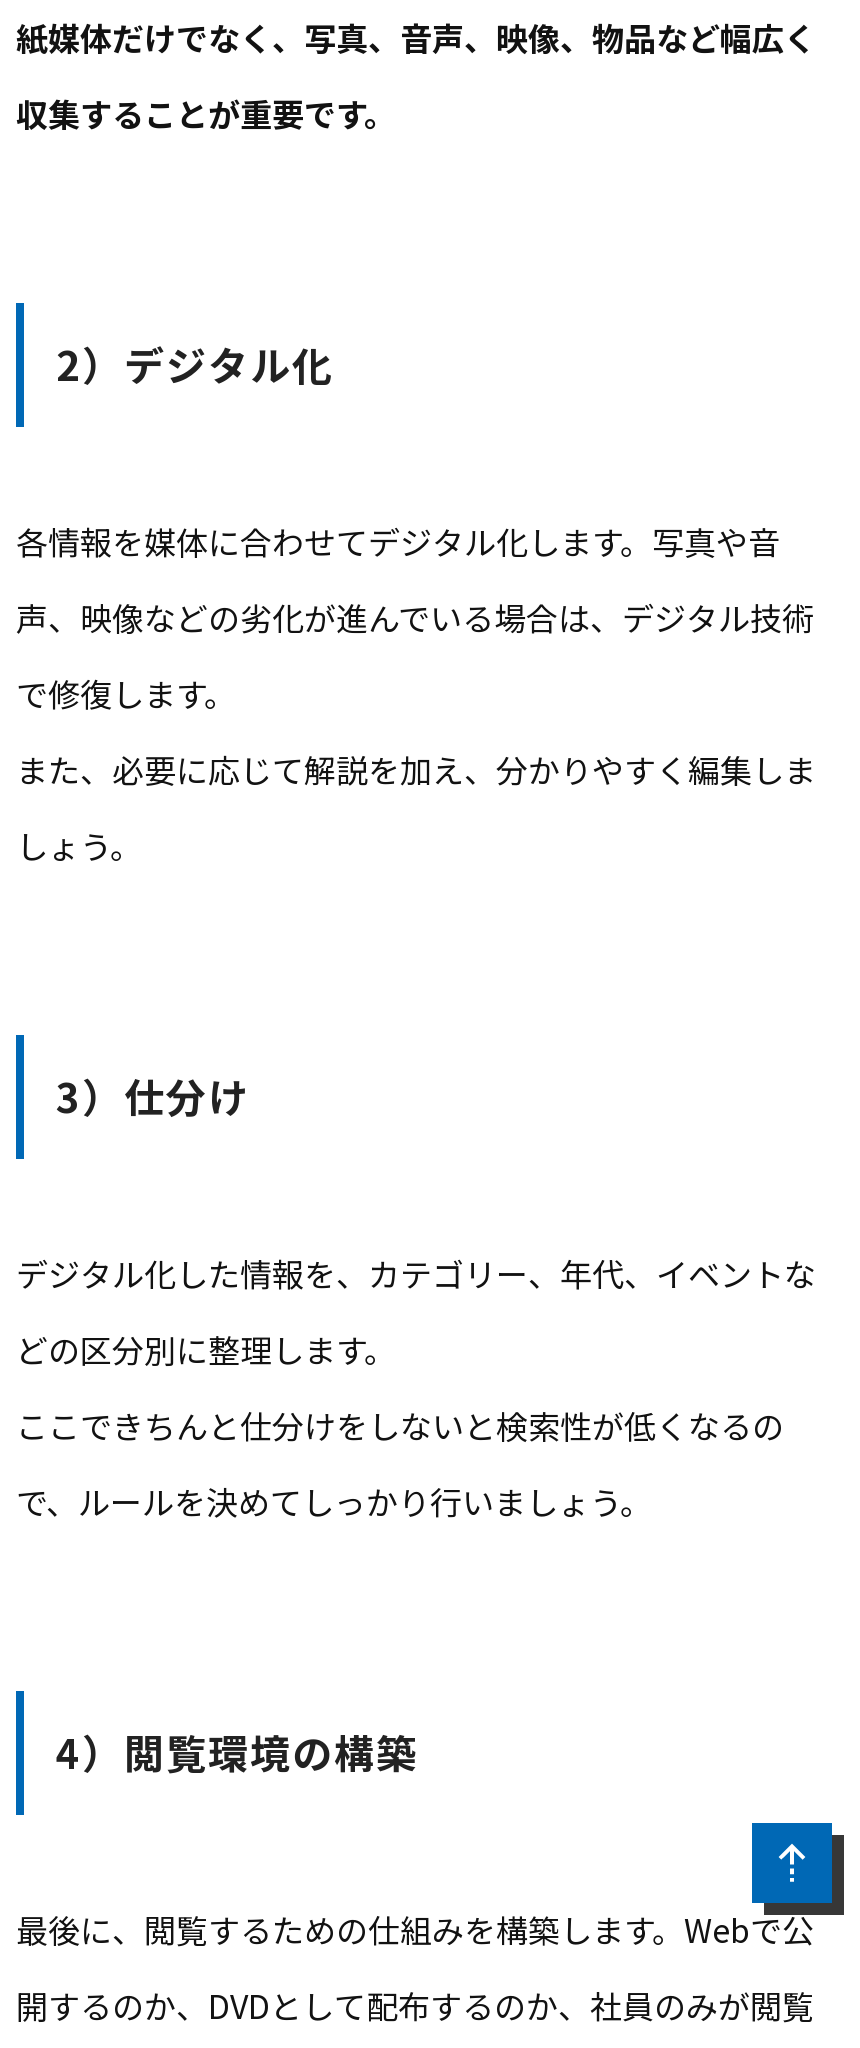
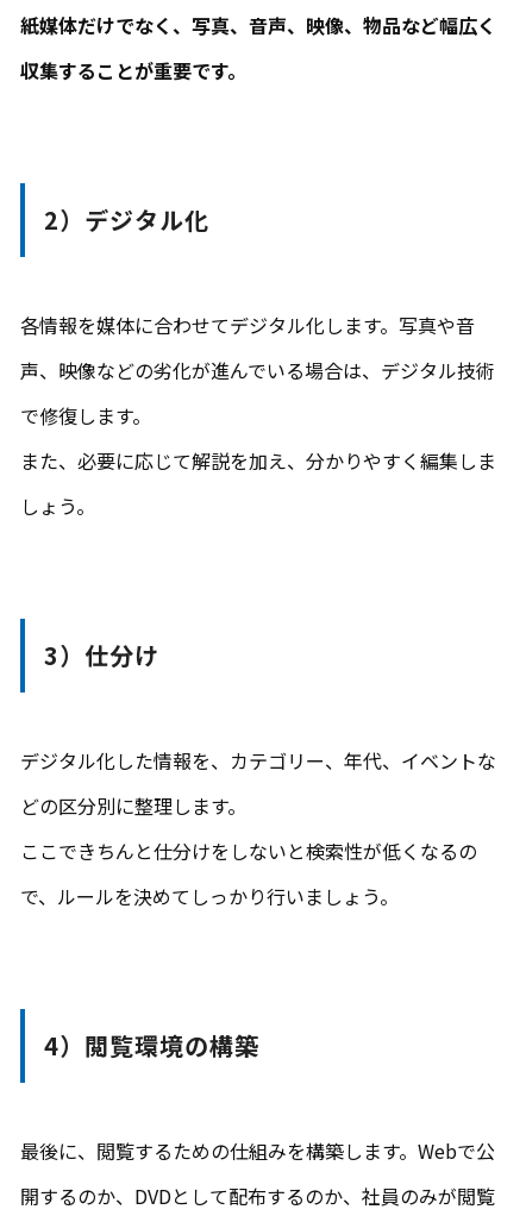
[750,1821,846,1917] [image] -> none

